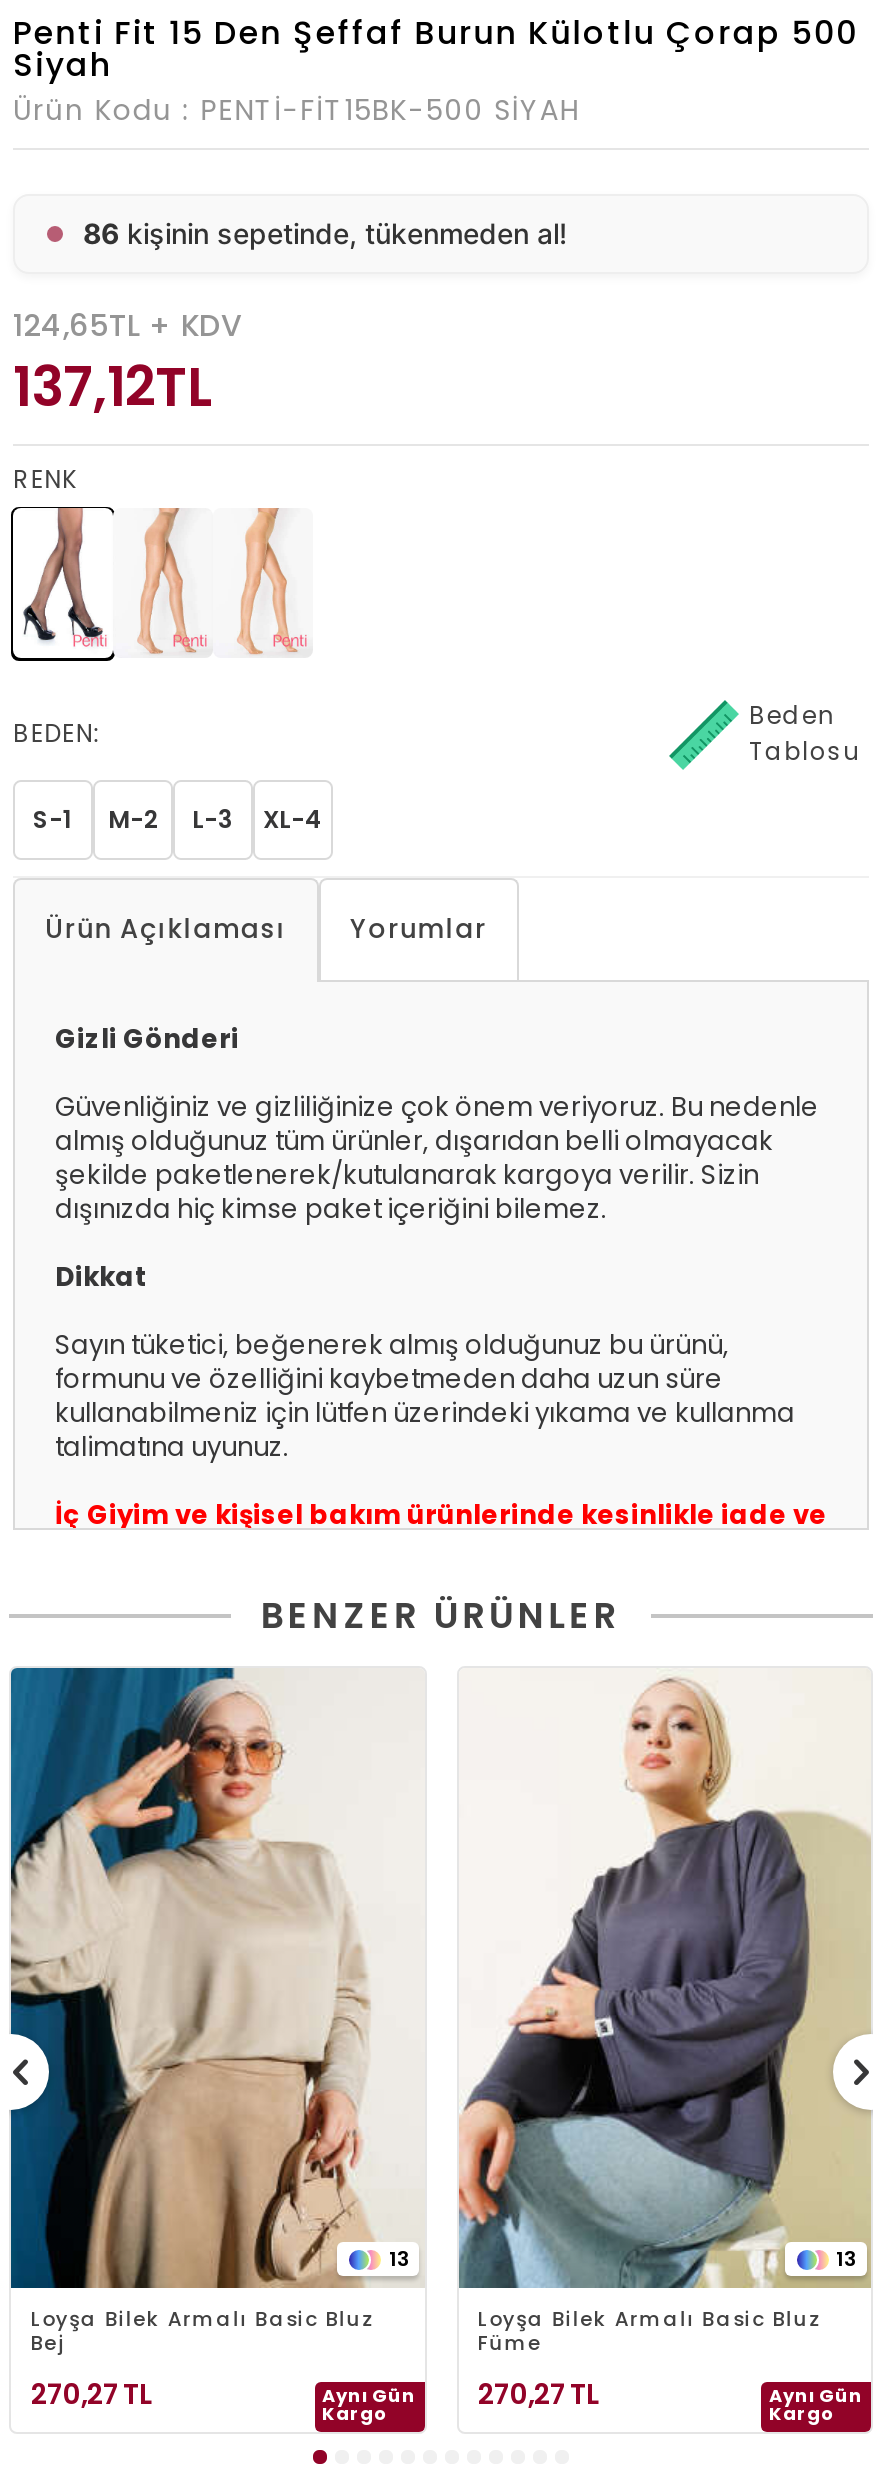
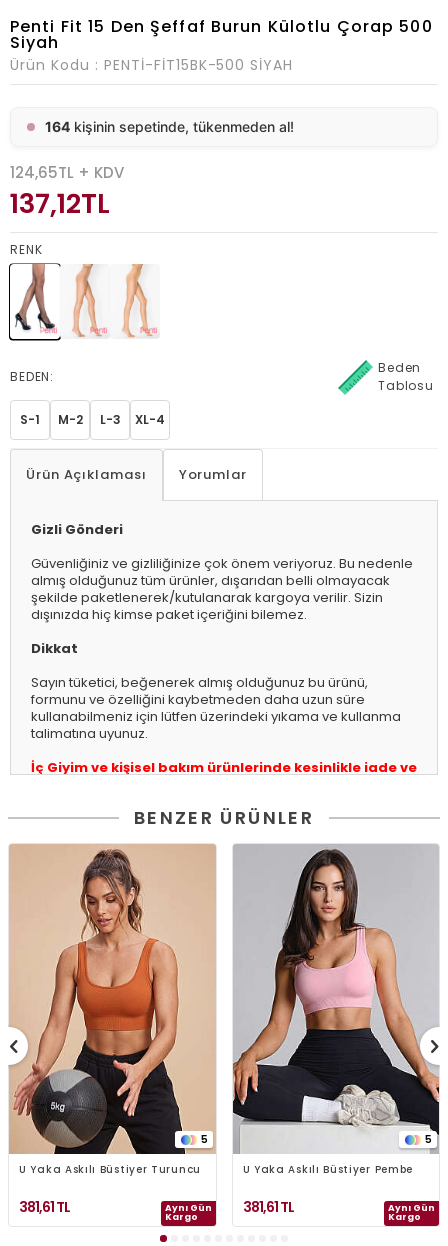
[83,216,567,250] 86 kişinin sepetinde, tükenmeden al! -> [45,118,294,135] 164 kişinin sepetinde, tükenmeden al!
[9,1666,823,2414] [image] | 13 | Loyşa Bilek Armalı Basic Bluz | Füme | 270,27 TL -> [8,844,413,1217] [image] | 5 | U Yaka Askılı Büstiyer Pembe | 381,61TL
[457,1670,871,2288] [image] | 13 -> [232,844,440,1154] [image] | 5
[31,2304,376,2414] Loyşa Bilek Armalı Basic Bluz | Bej | 270,27 TL -> [19,1162,201,1217] U Yaka Askılı Büstiyer Turuncu | 381,61TL

